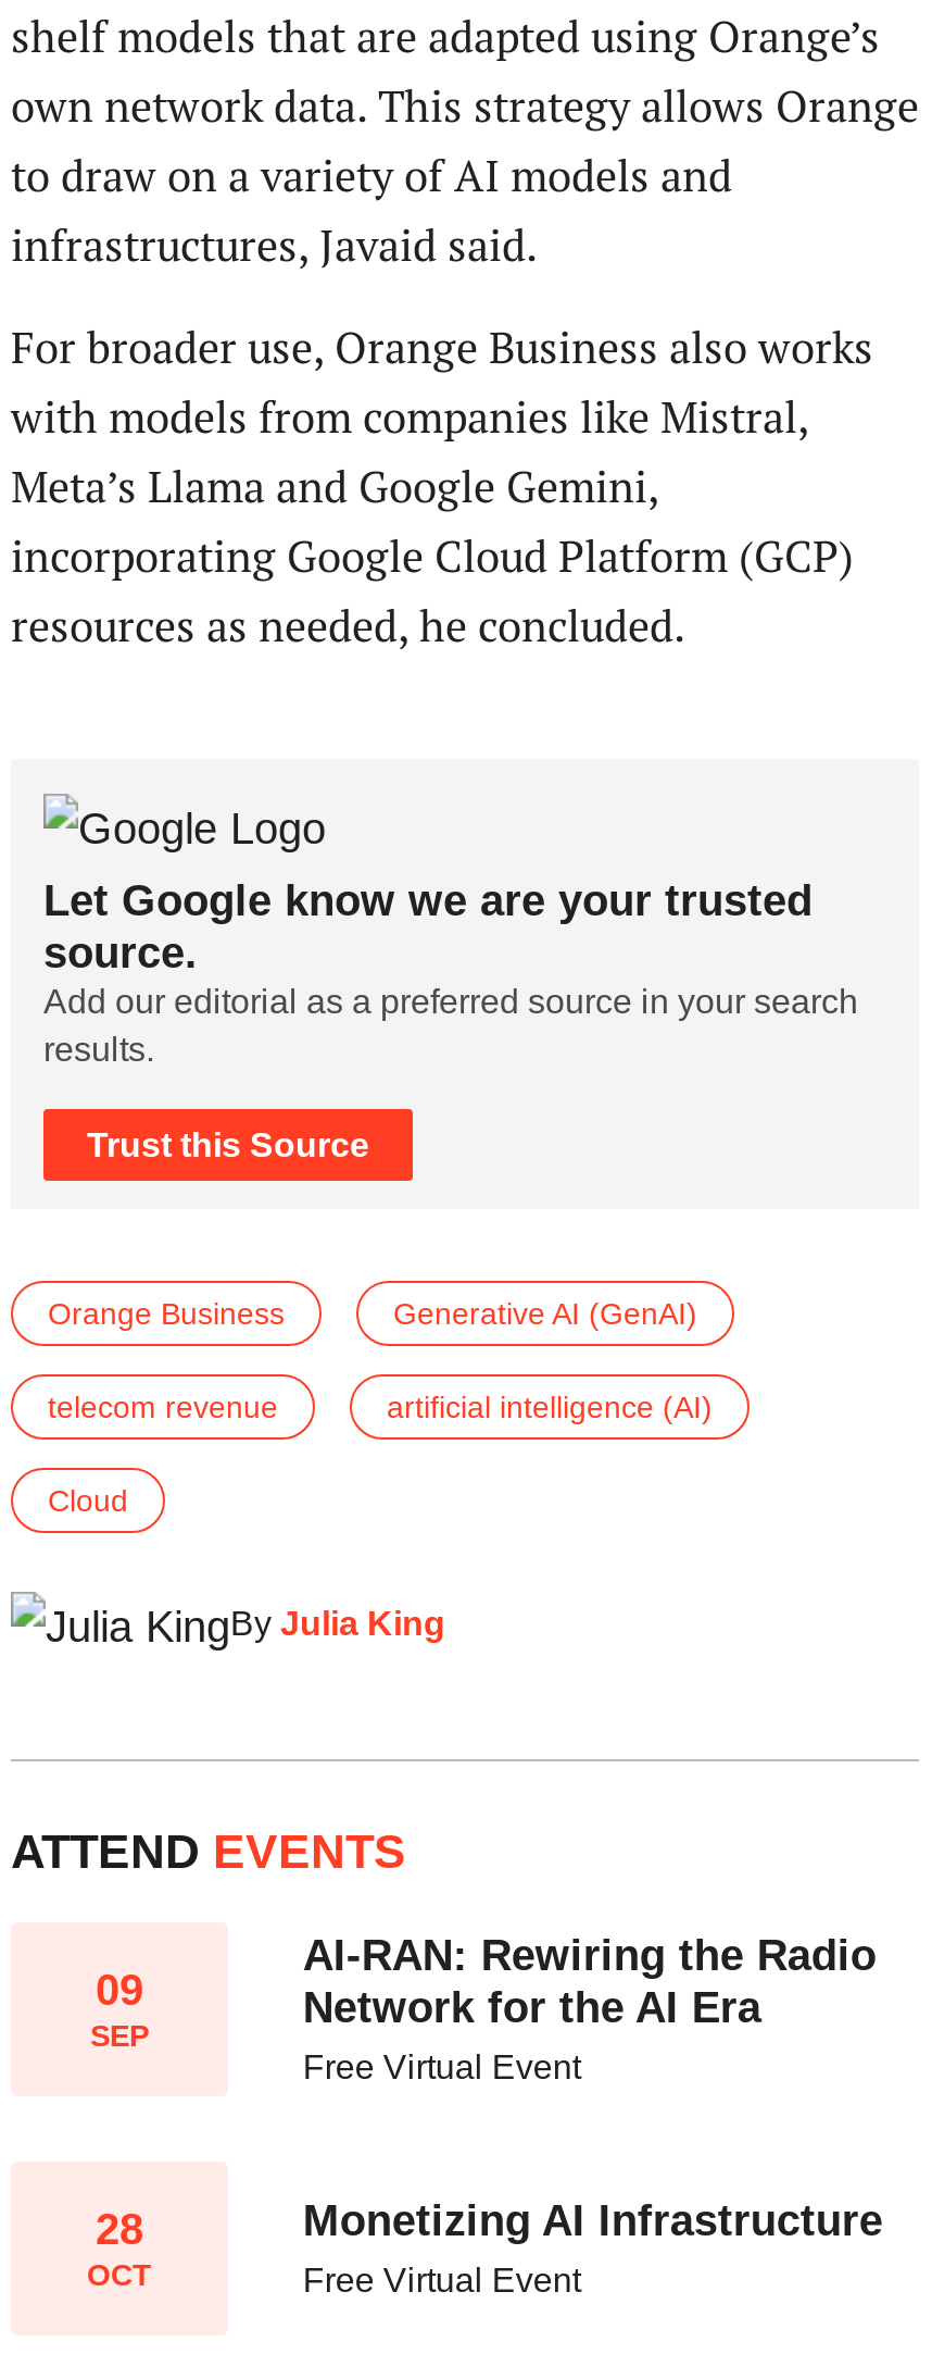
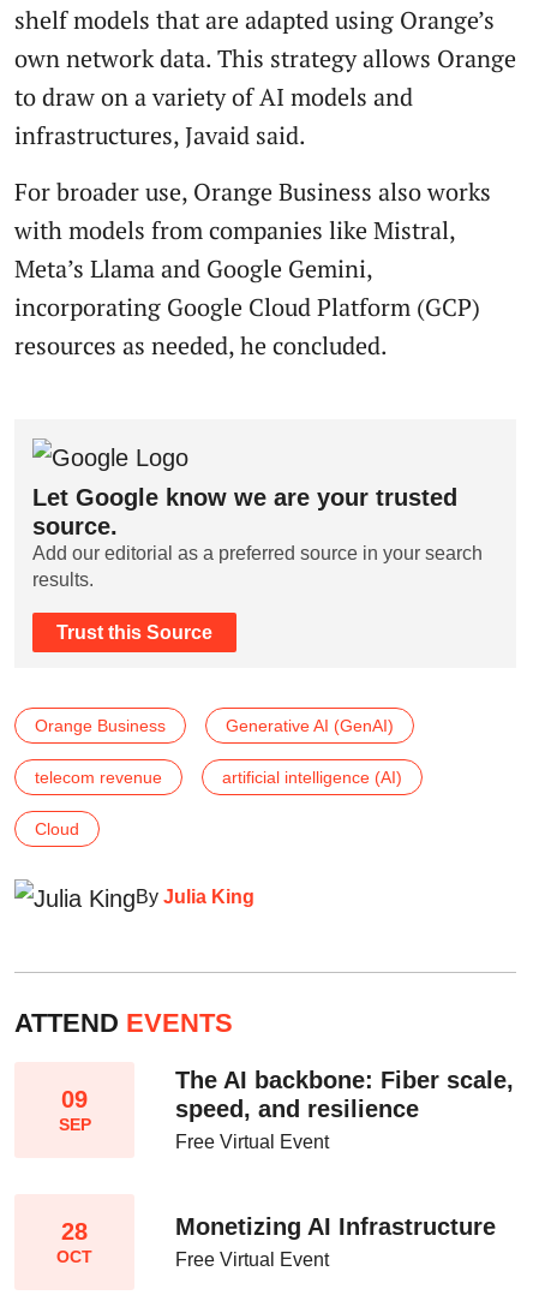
[303,1930,876,2030] AI-RAN: Rewiring the Radio | Network for the AI Era -> [176,1066,514,1122] The AI backbone: Fiber scale, | speed, and resilience

